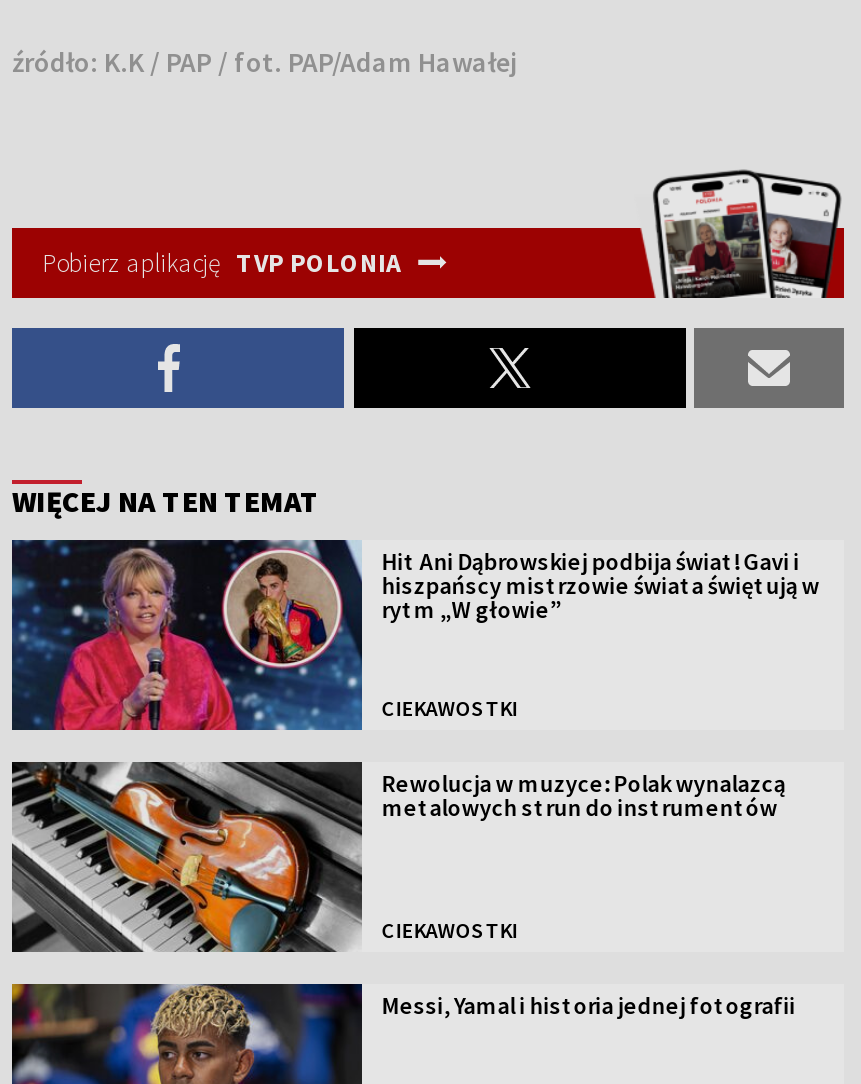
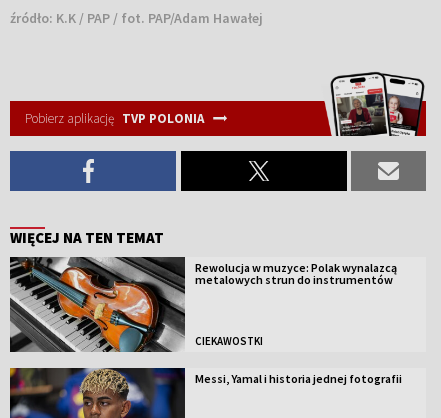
[10,538,819,732] [image] | Hit Ani Dąbrowskiej podbija świat! Gavi i | hiszpańscy mistrzowie świata świętują w | rytm „W głowie” | CIEKAWOSTKI -> none

